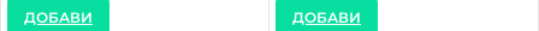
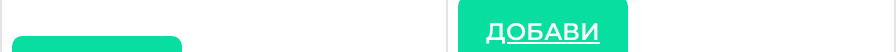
[24,9,93,27] ДОБАВИ -> none

